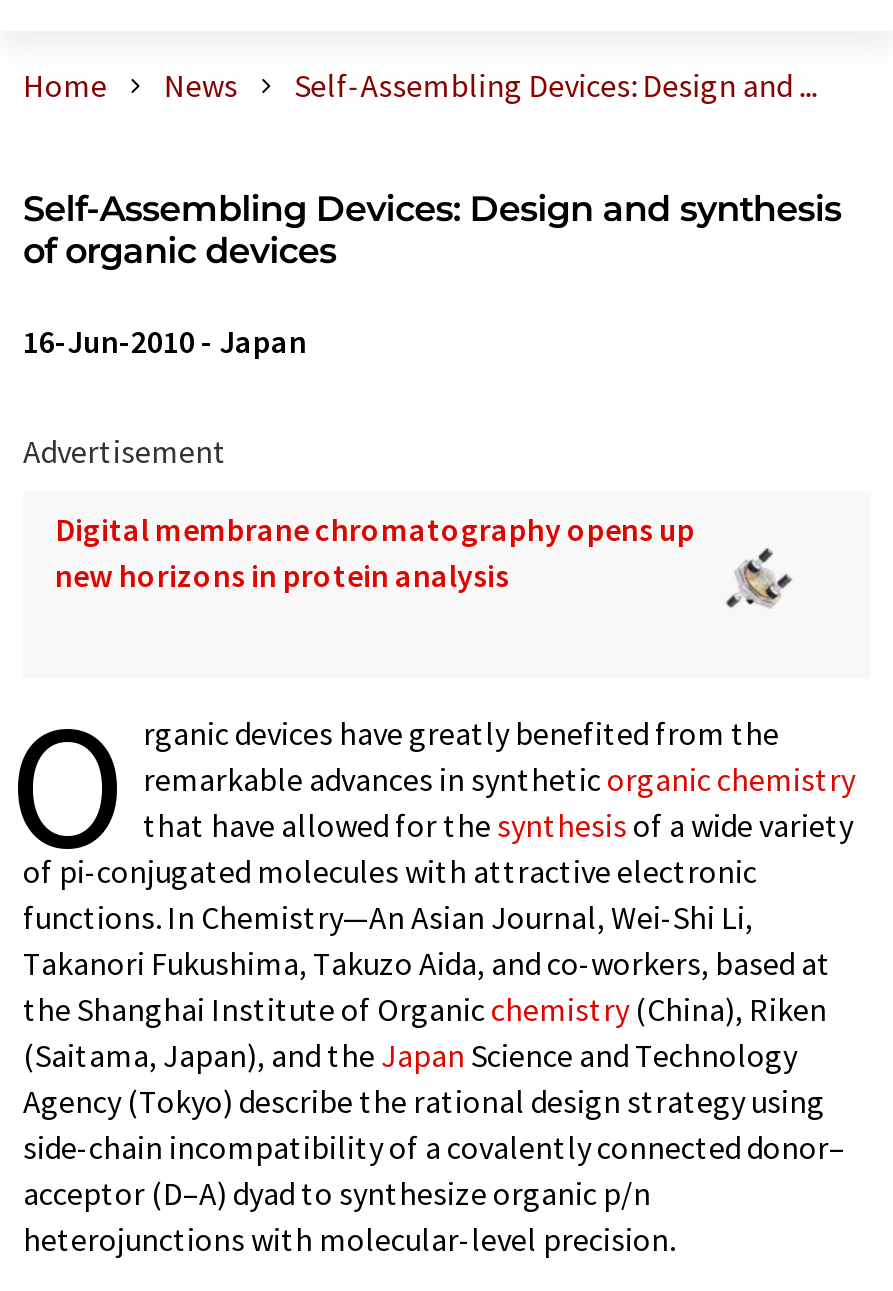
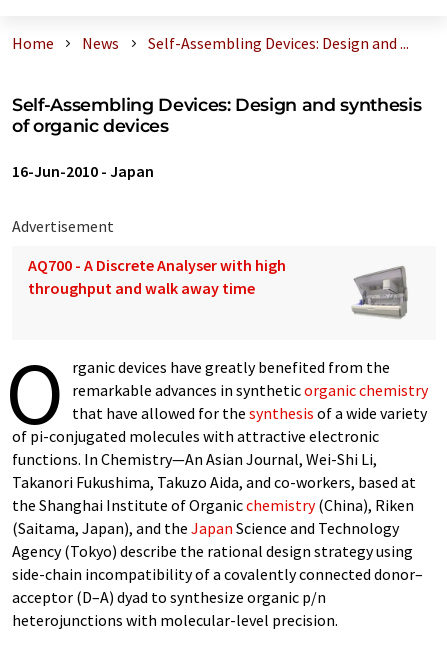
[55,509,695,595] Digital membrane chromatography opens up | new horizons in protein analysis -> [28,255,286,298] AQ700 - A Discrete Analyser with high | throughput and walk away time
[703,531,815,637] [image] -> [351,265,409,320] [image]

